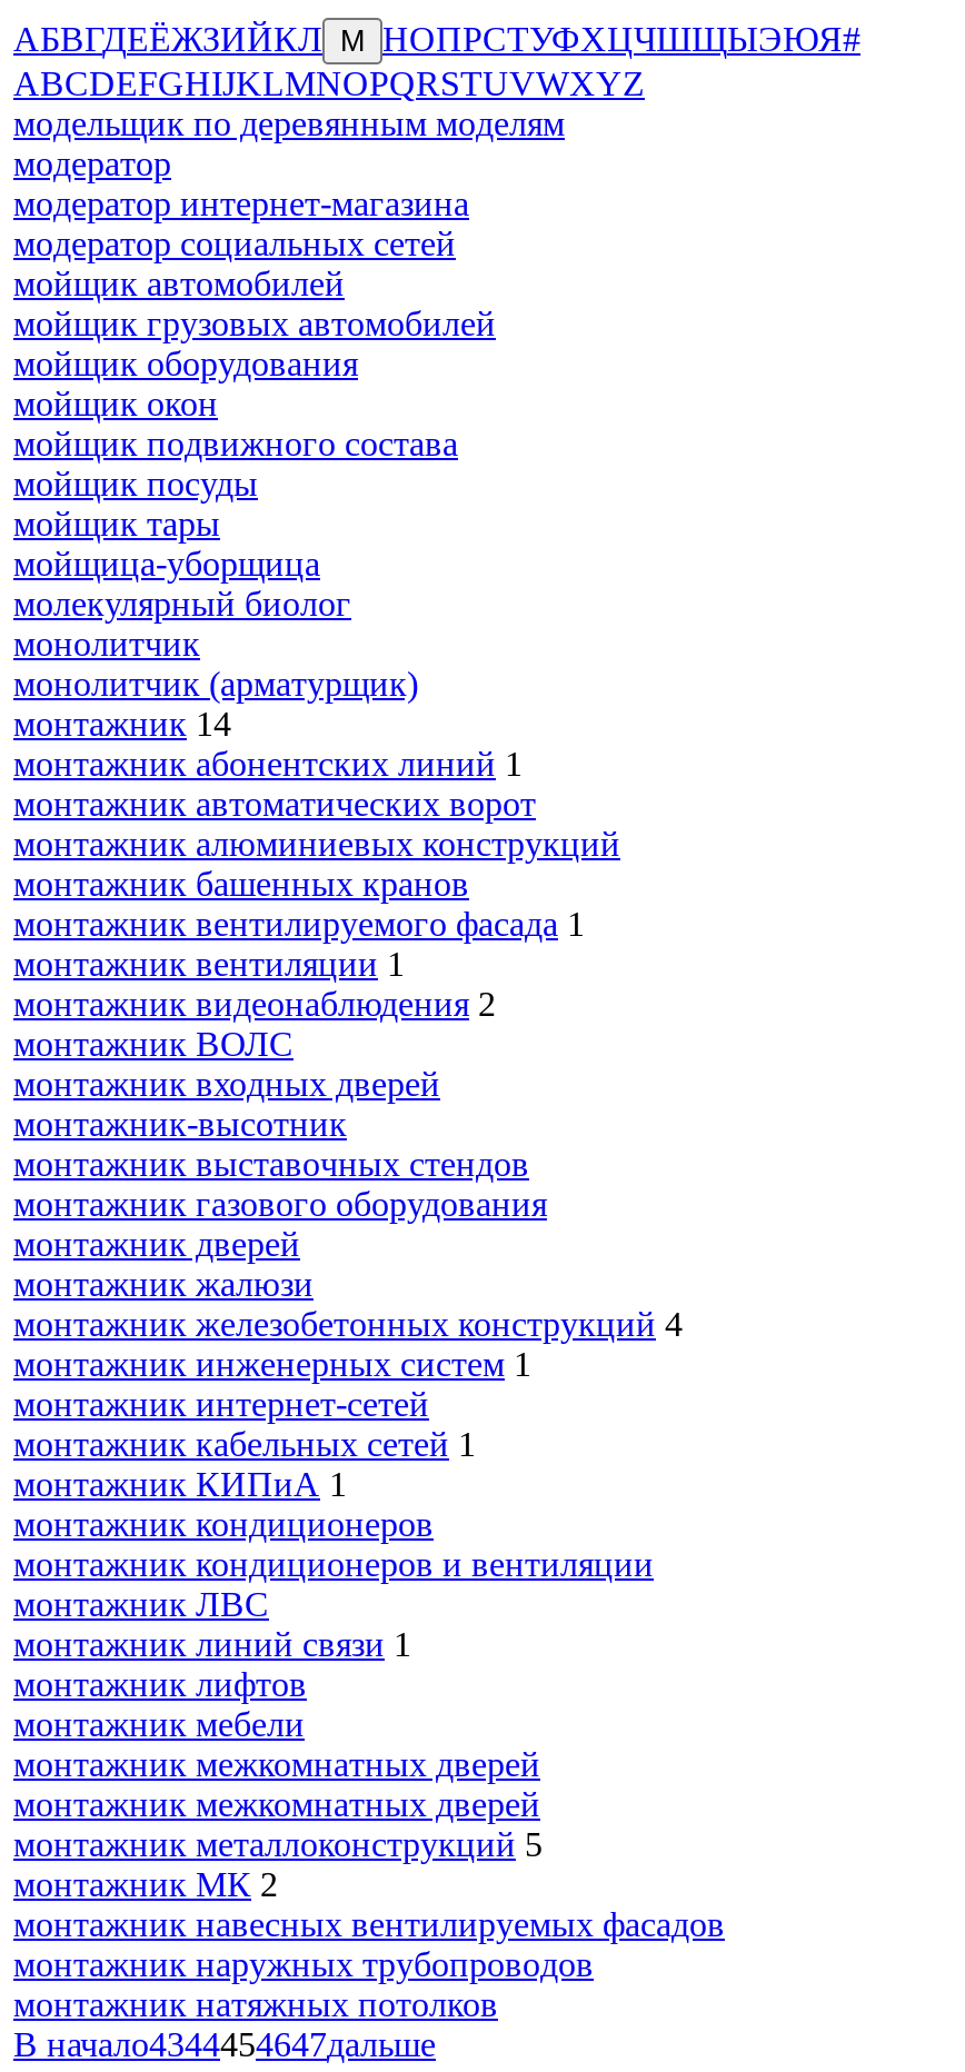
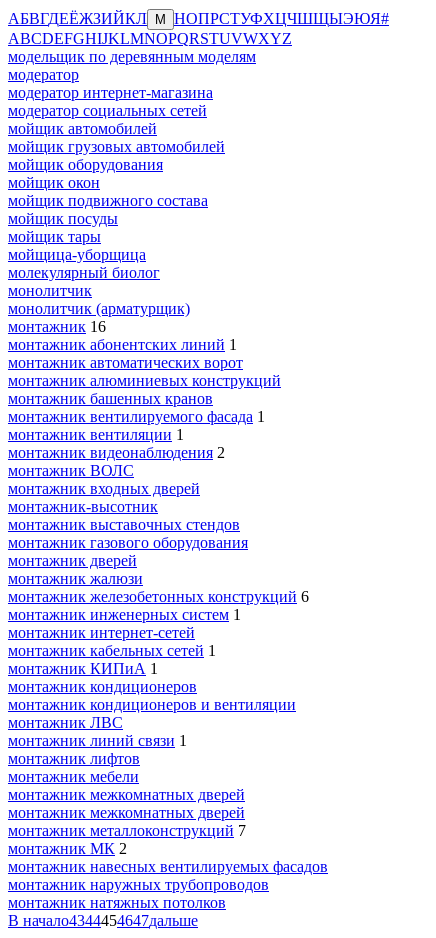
[13,705,231,742] монтажник 14 -> [8,318,106,335] монтажник 16
[13,1305,683,1343] монтажник железобетонных конструкций 4 -> [8,588,309,605] монтажник железобетонных конструкций 6
[13,1825,543,1863] монтажник металлоконструкций 5 -> [8,822,246,839] монтажник металлоконструкций 7

